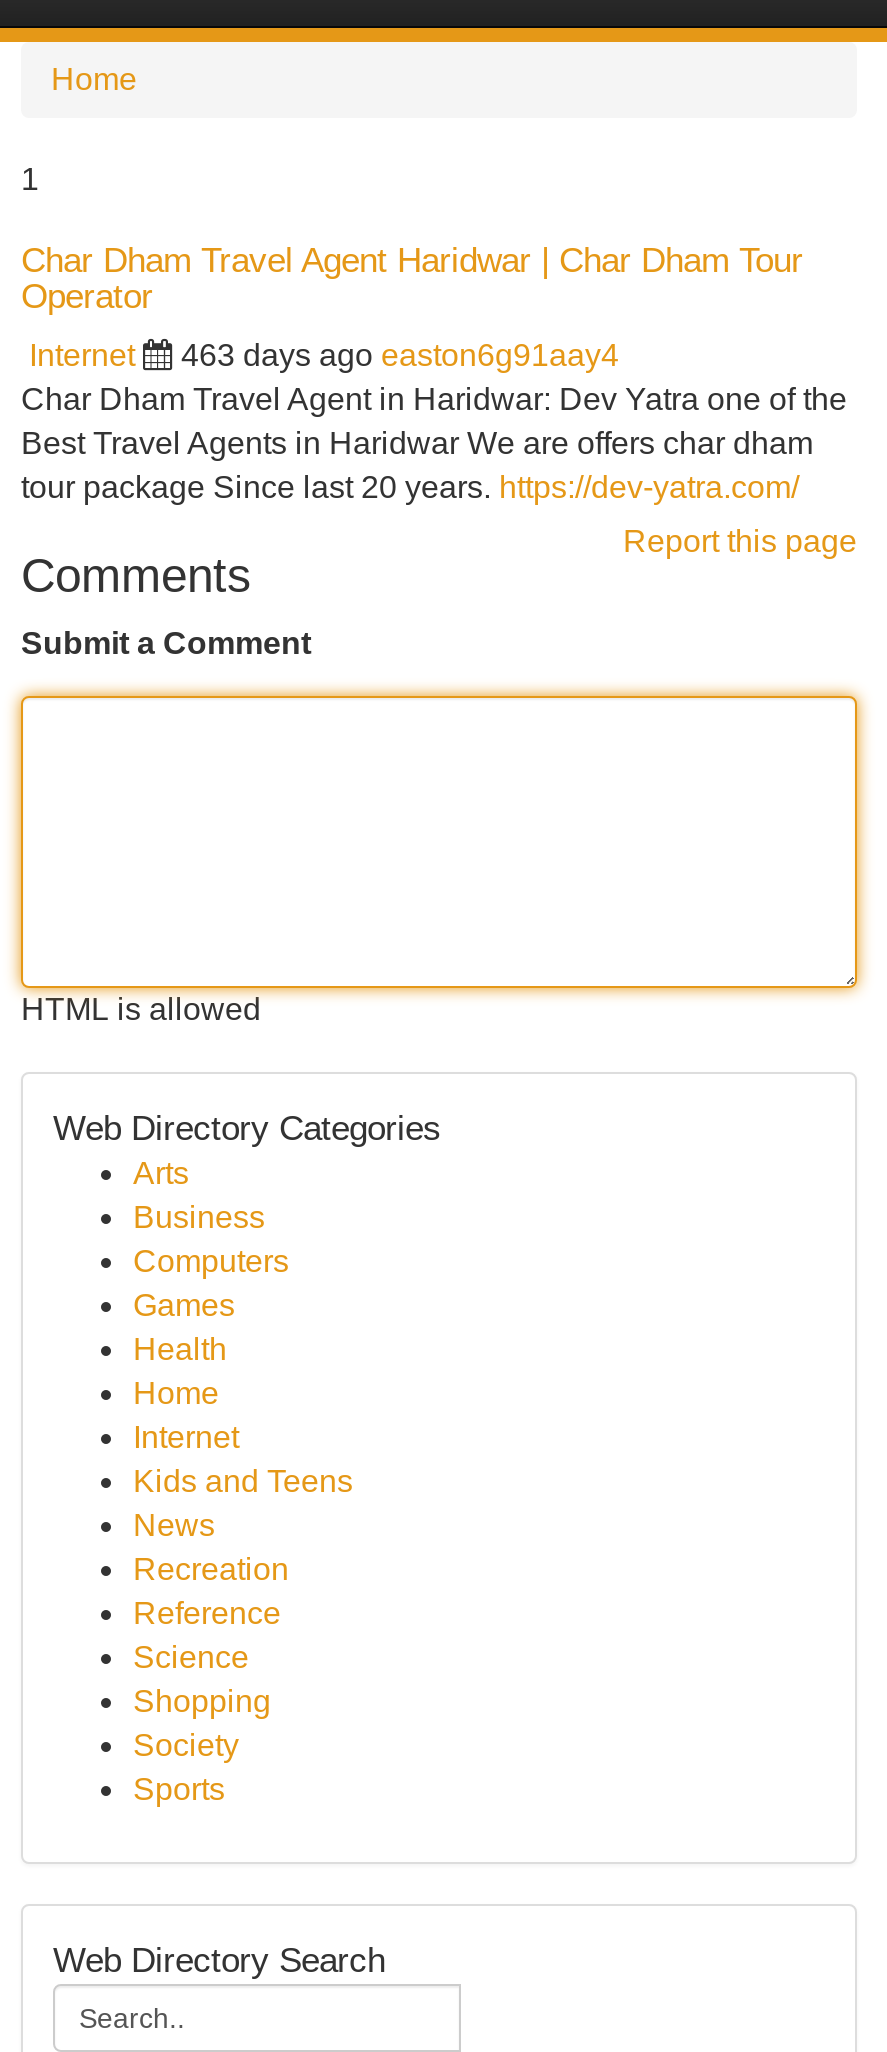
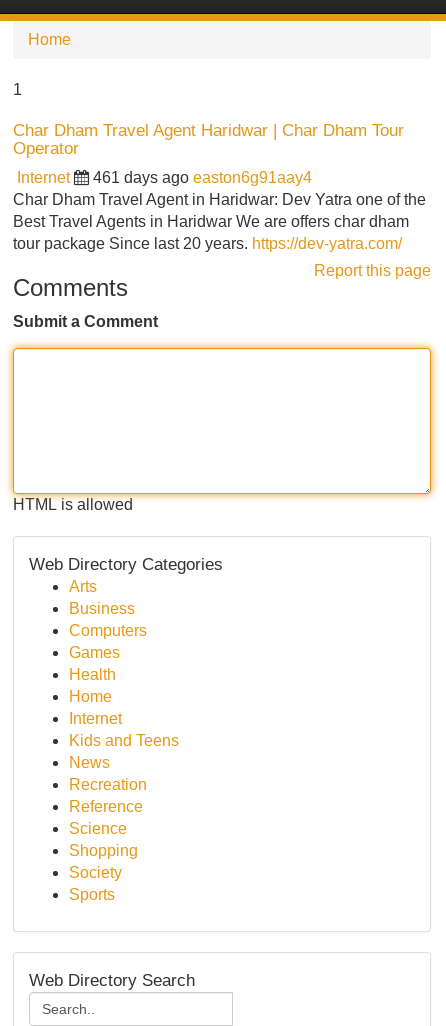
[181,338,619,372] 463 days ago easton6g91aay4 -> [93,169,312,186] 461 days ago easton6g91aay4

